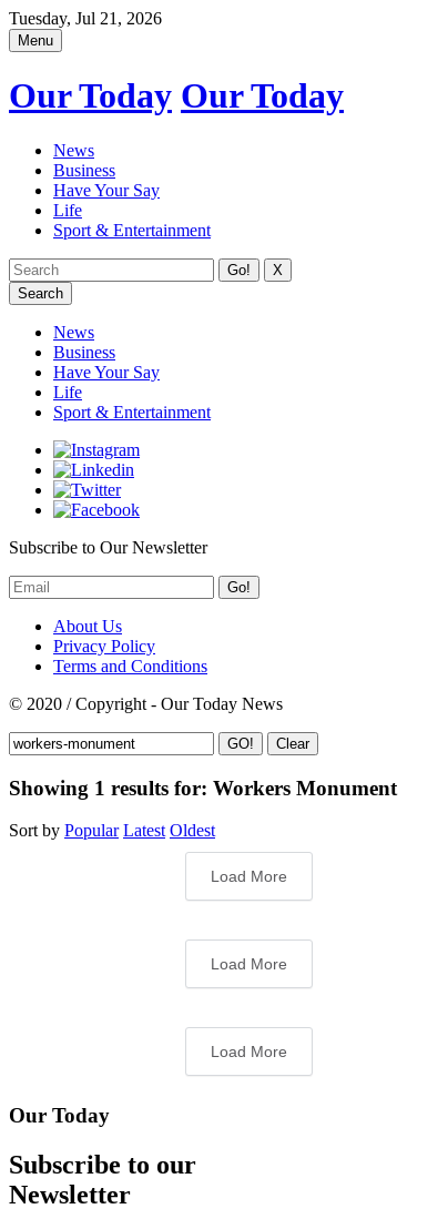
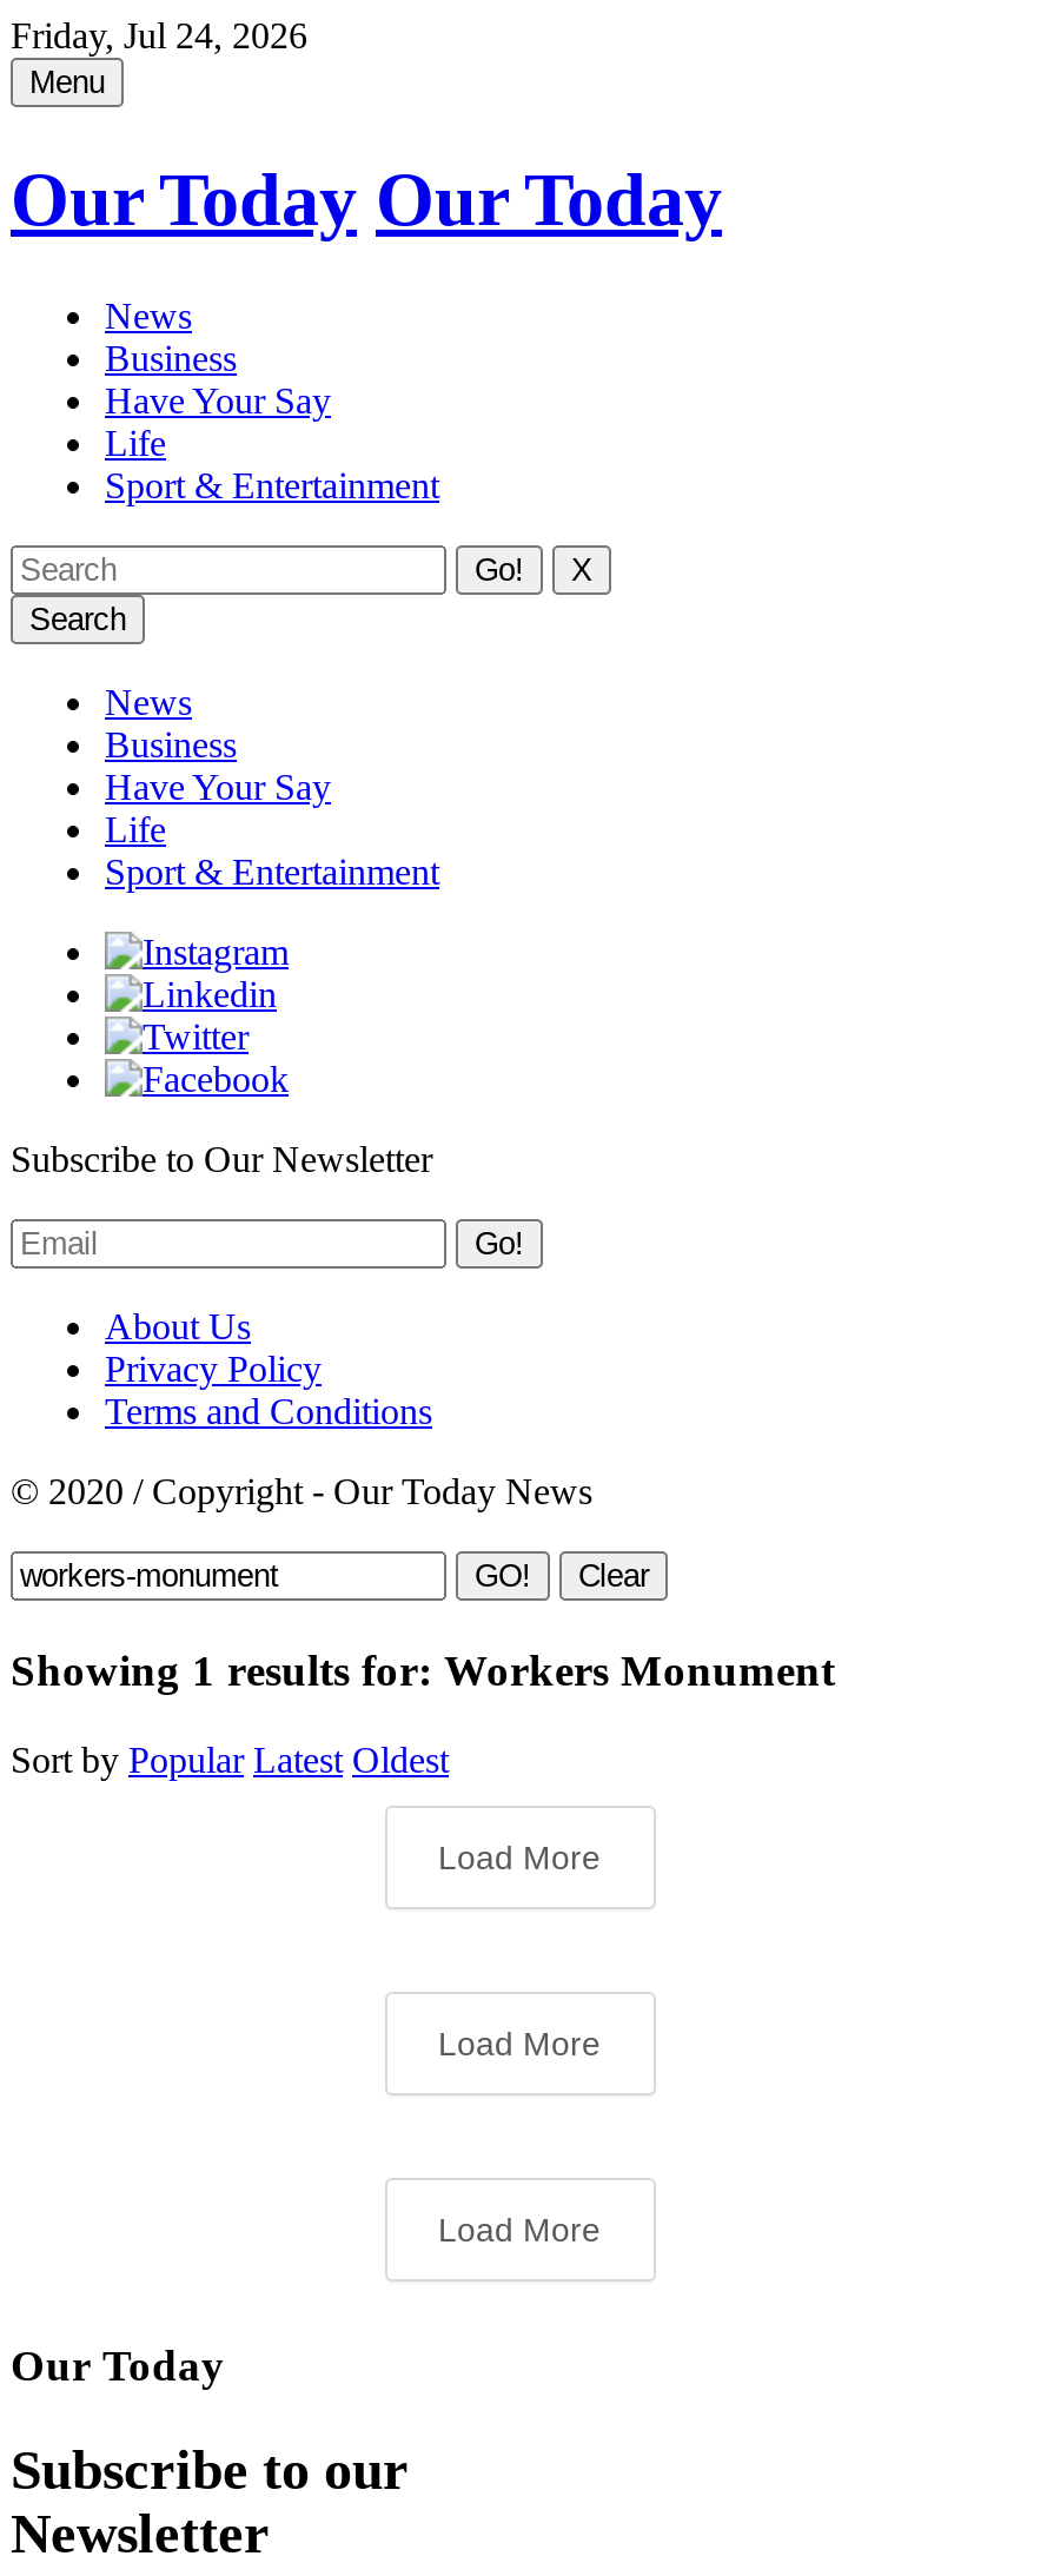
[9,9,162,28] Tuesday, Jul 21, 2026 -> [11,15,307,55] Friday, Jul 24, 2026

